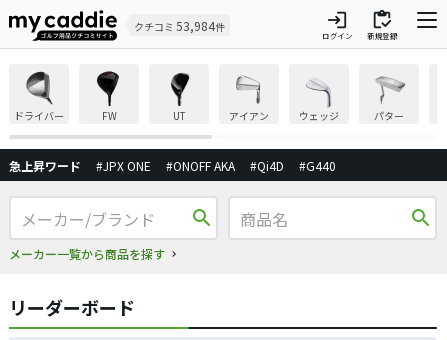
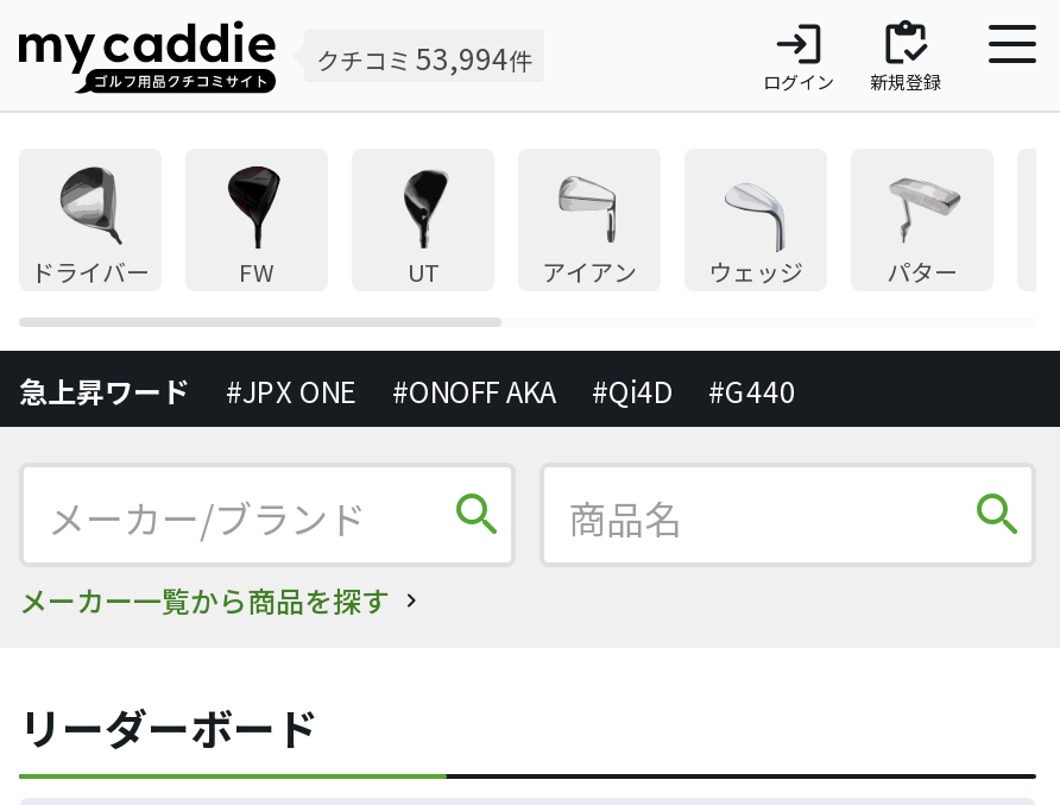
[134,17,225,34] クチコミ53,984件 -> [316,37,532,77] クチコミ53,994件

